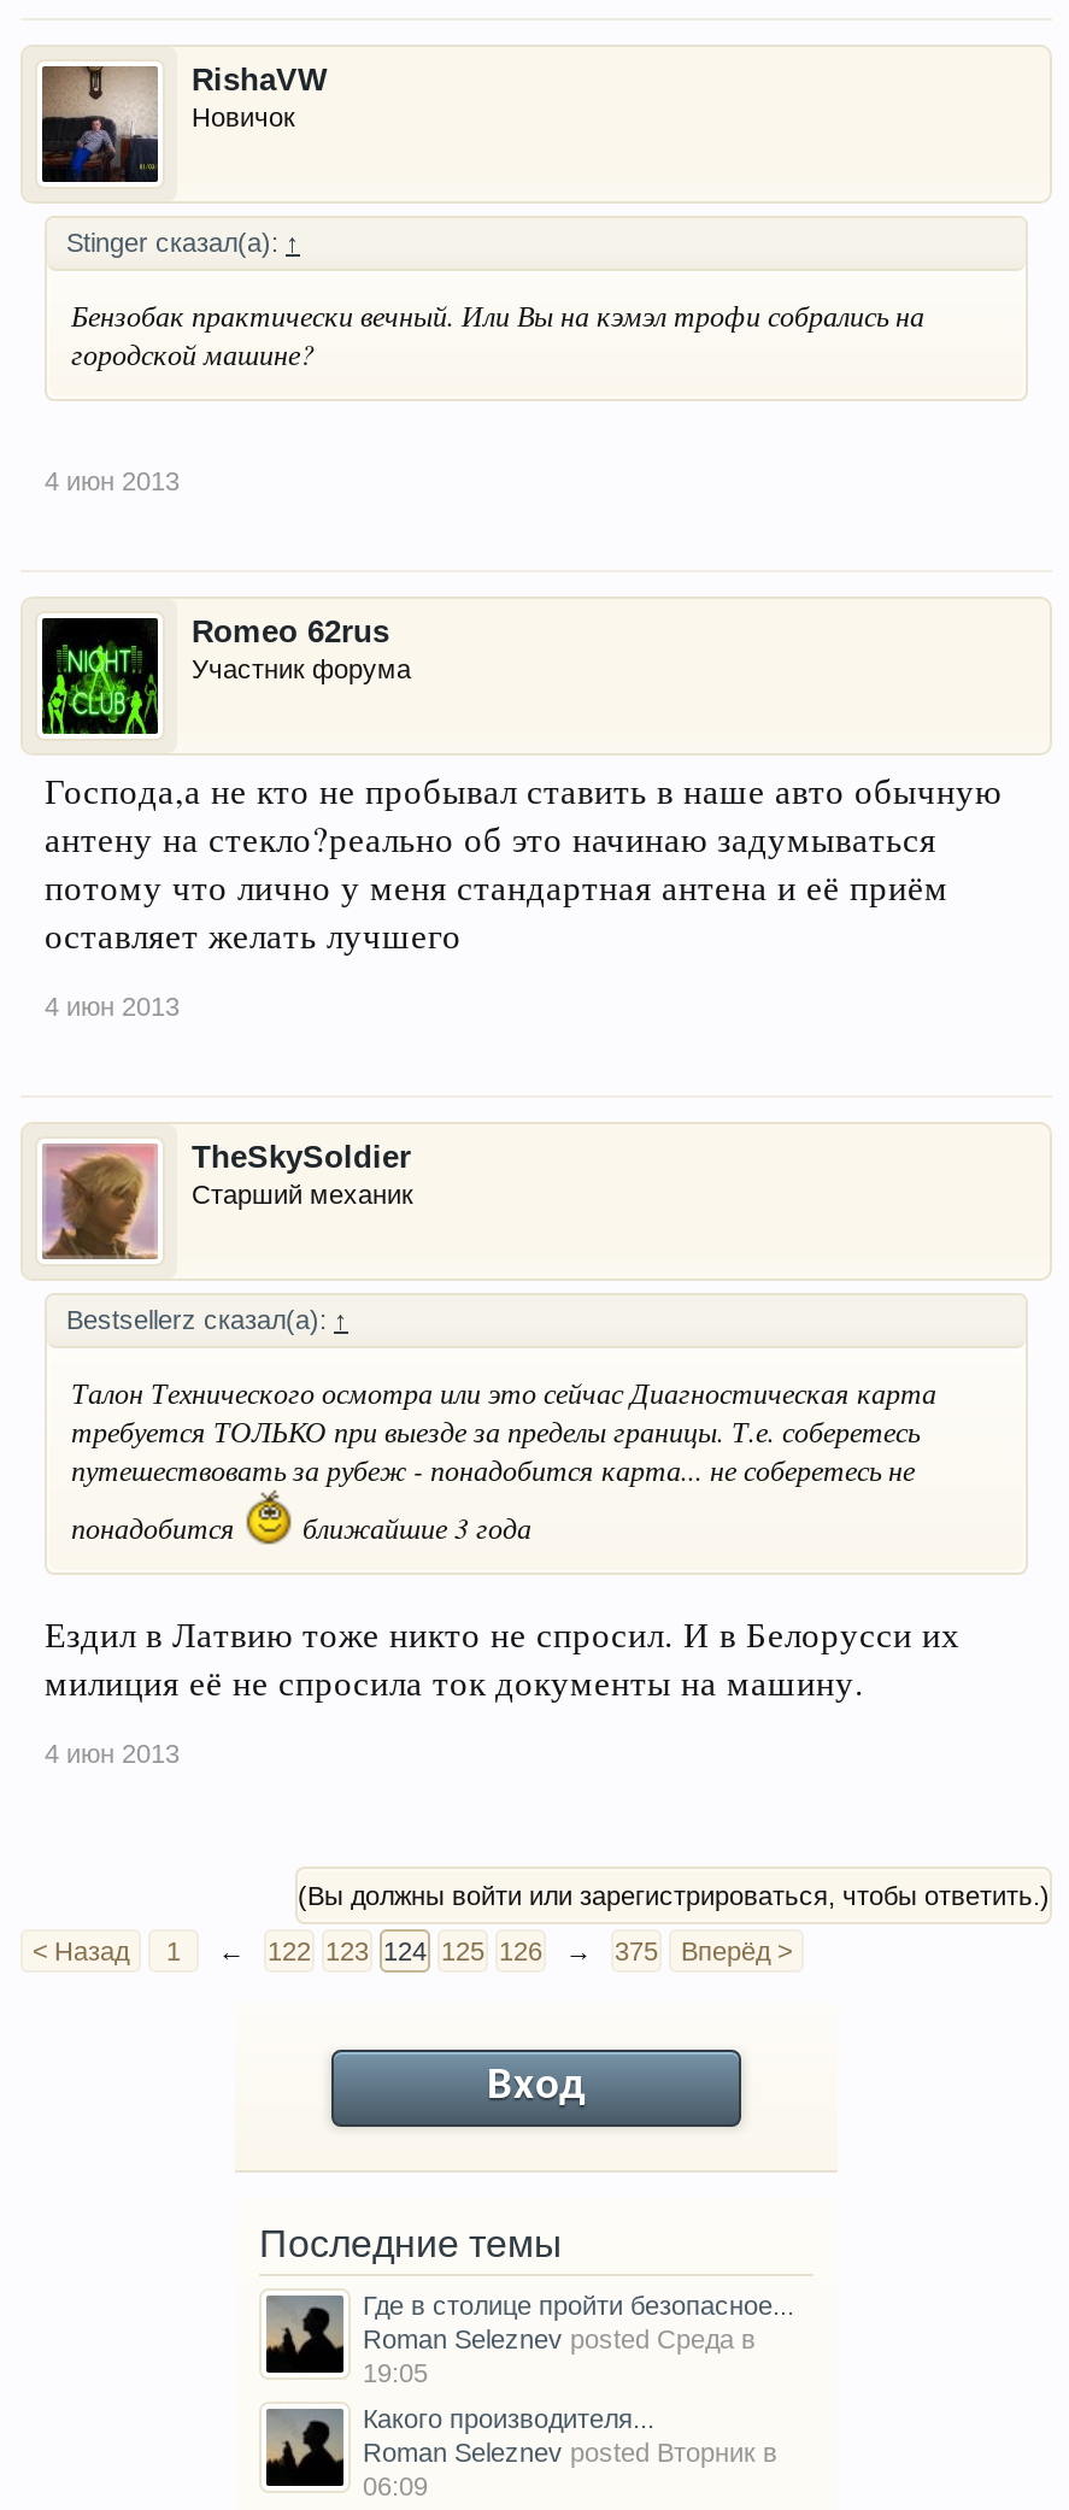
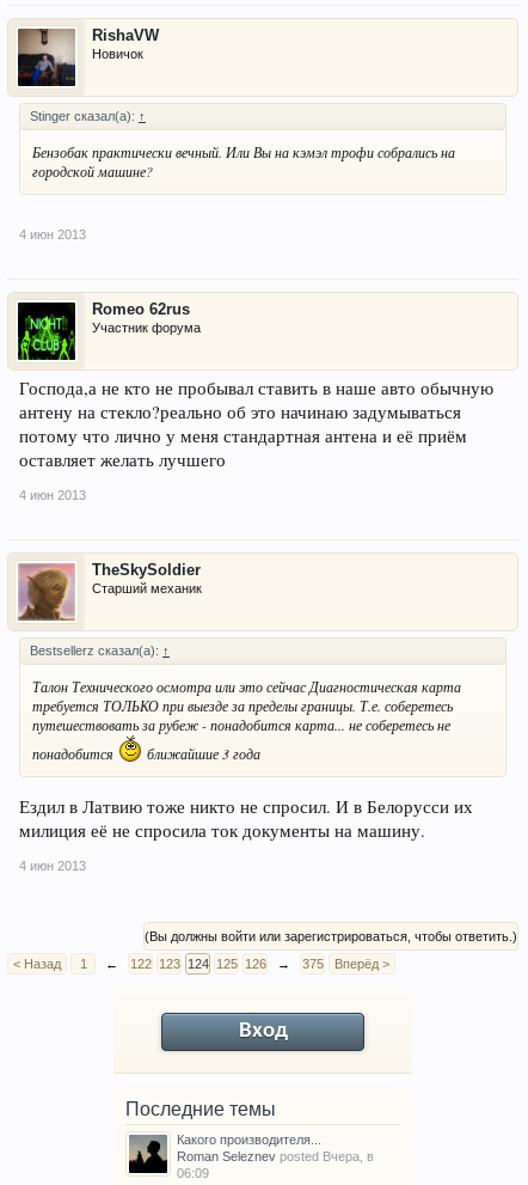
[363,2290,794,2387] Где в столице пройти безопасное... | Roman Seleznev posted Среда в | 19:05 -> none
[363,2437,777,2466] Roman Seleznev posted Вторник в -> [177,1149,374,1163] Roman Seleznev posted Вчера, в

